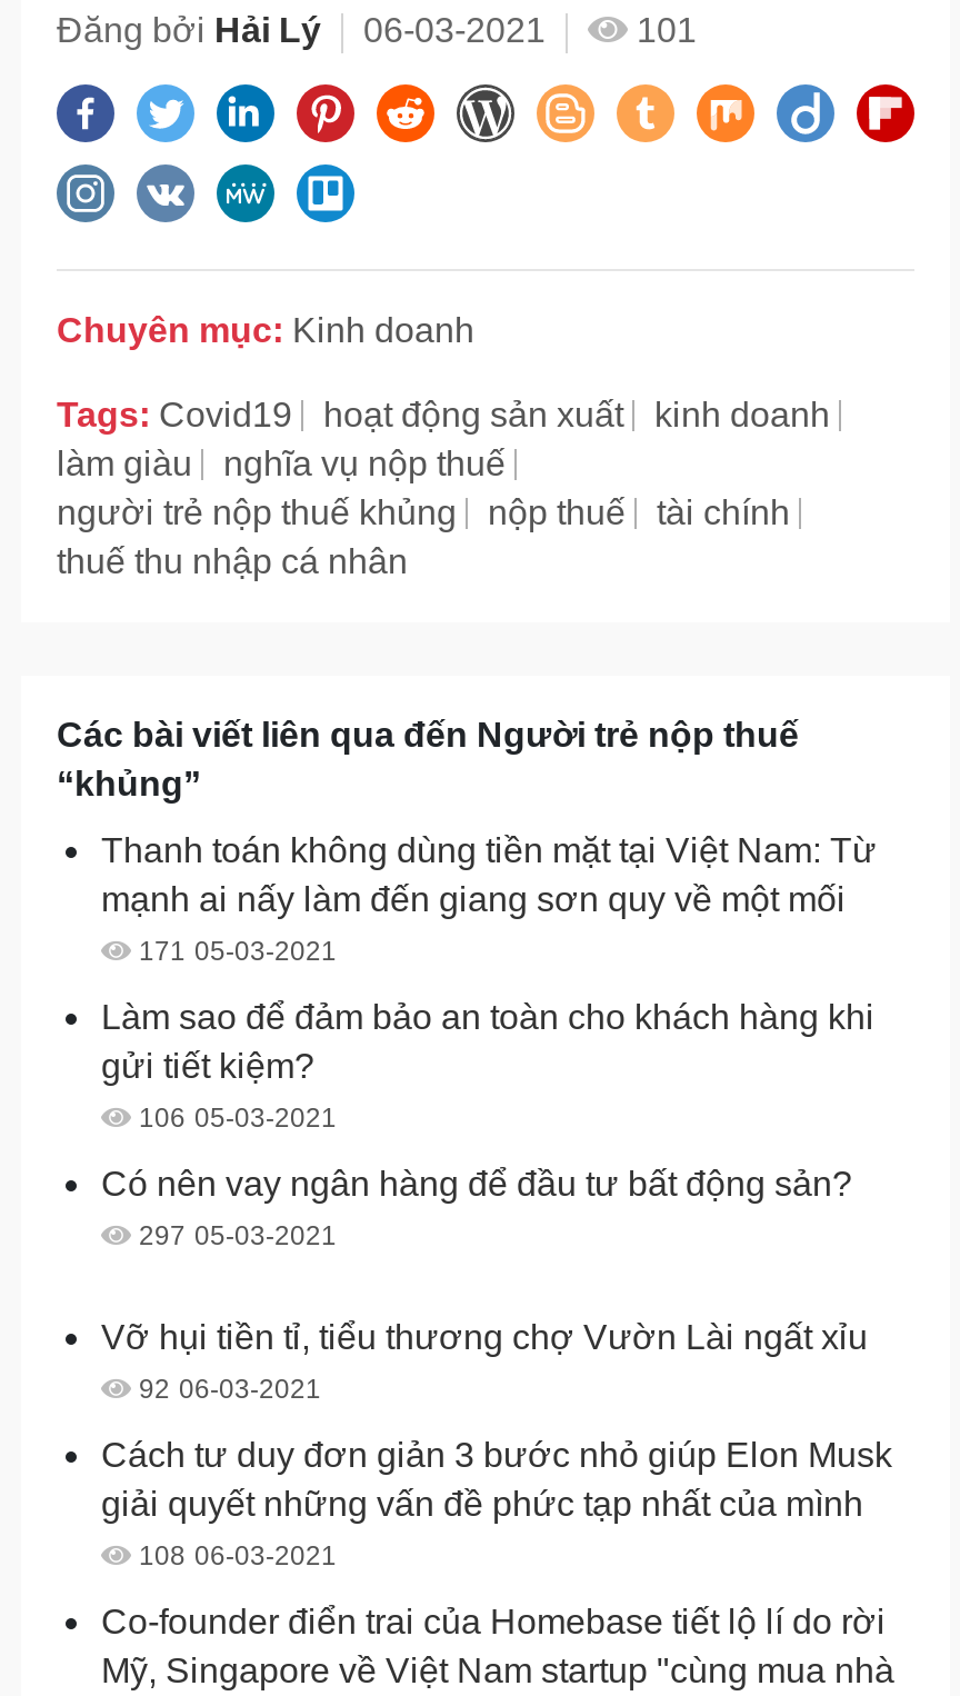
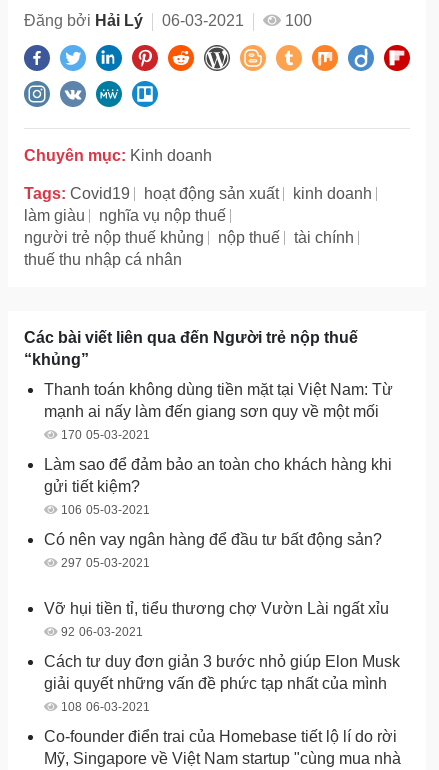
[57,11,697,49] Đăng bởi Hải Lý 06-03-2021 101 -> [24,12,312,29] Đăng bởi Hải Lý 06-03-2021 100
[132,936,337,967] 171 05-03-2021 -> [58,428,150,442] 170 05-03-2021

